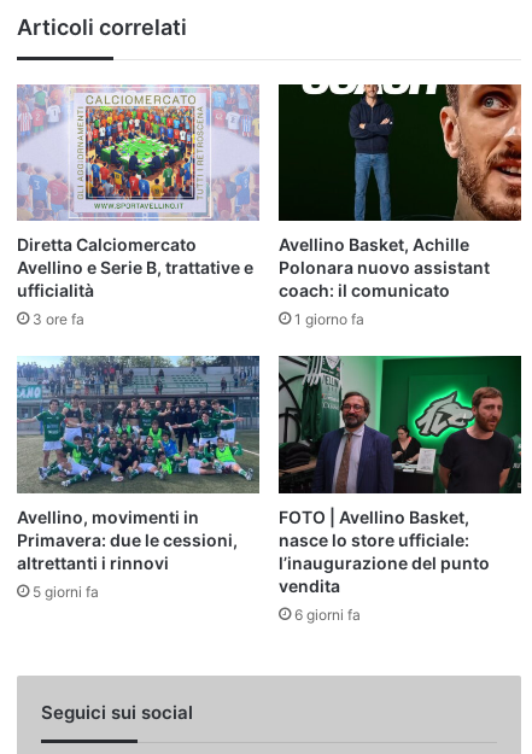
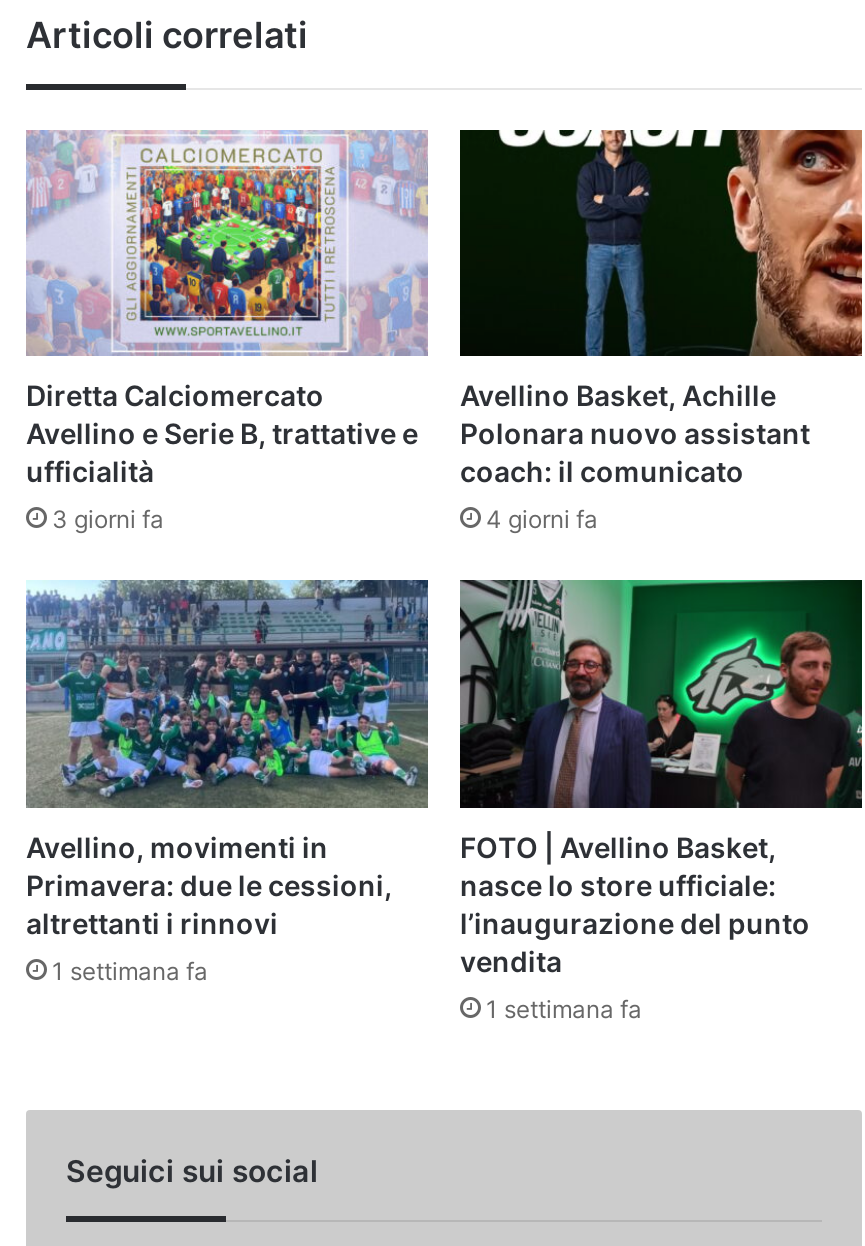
[33,310,84,328] 3 ore fa -> [52,504,164,534] 3 giorni fa
[294,310,364,328] 1 giorno fa -> [486,504,598,534] 4 giorni fa
[33,582,99,600] 5 giorni fa -> [52,955,208,985] 1 settimana fa
[294,605,361,623] 6 giorni fa -> [486,993,642,1023] 1 settimana fa

